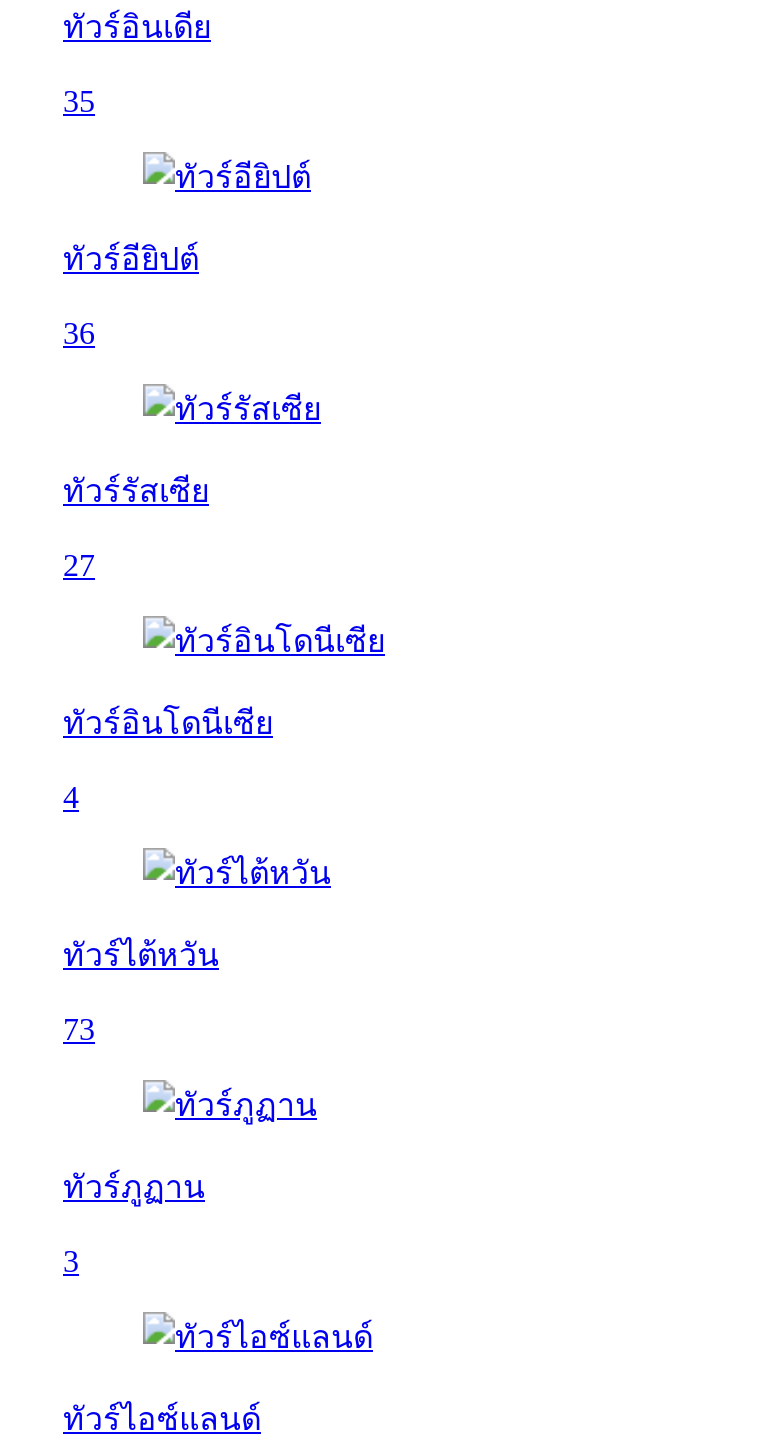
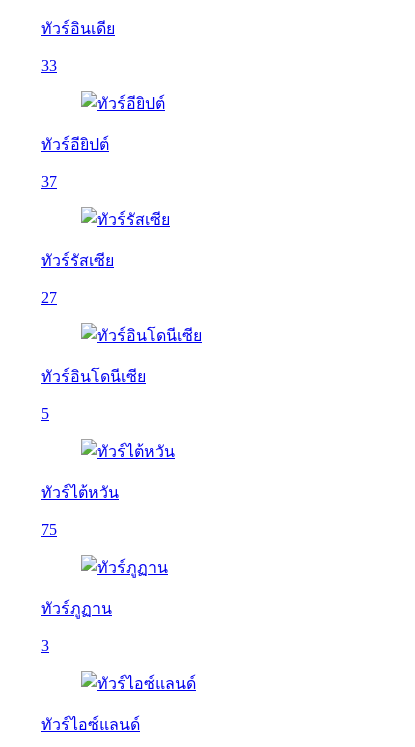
[63,84,95,118] 35 -> [41,57,57,74] 33
[63,316,95,350] 36 -> [41,173,57,190] 37
[63,780,79,814] 4 -> [41,405,49,422] 5
[63,1012,95,1046] 73 -> [41,521,57,538] 75

